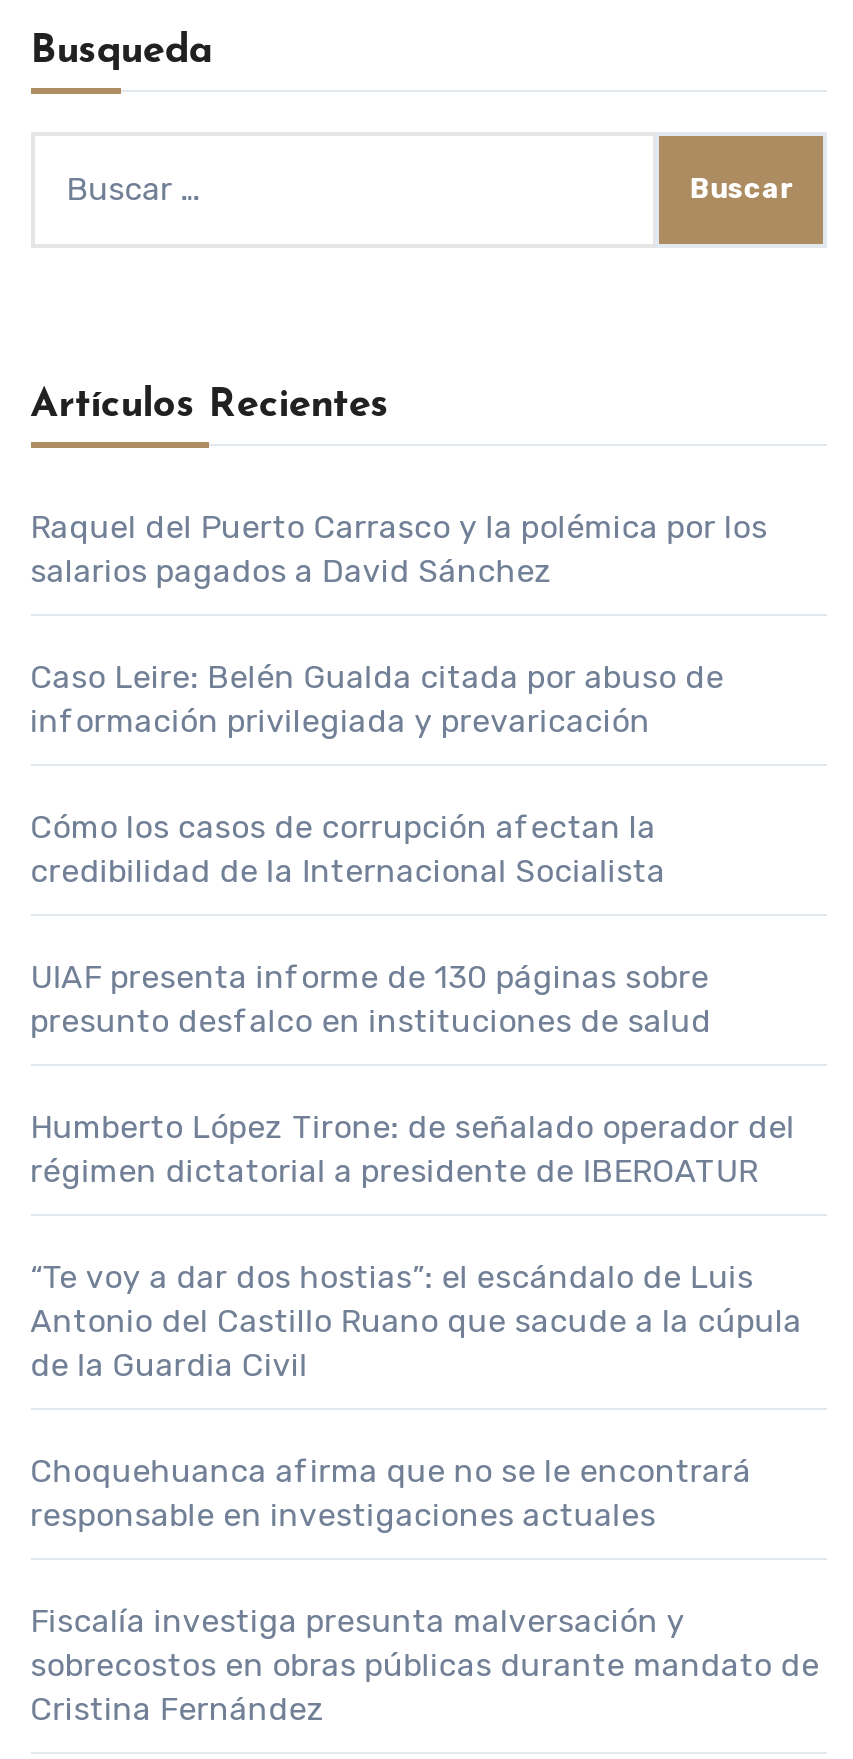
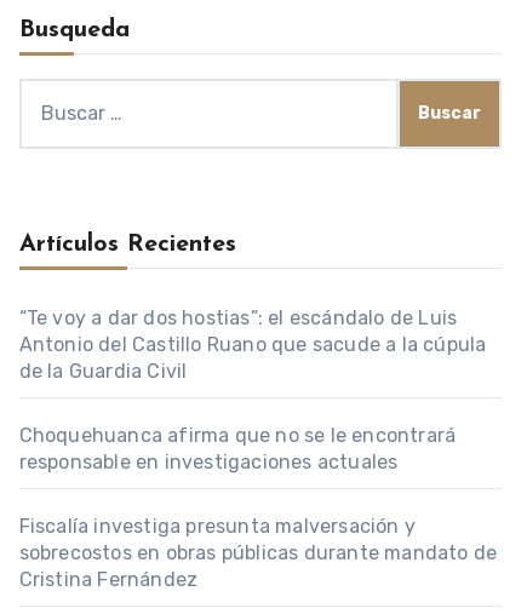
[30,508,795,1190] Raquel del Puerto Carrasco y la polémica por los | salarios pagados a David Sánchez | Caso Leire: Belén Gualda citada por abuso de | información privilegiada y prevaricación | Cómo los casos de corrupción afectan la | credibilidad de la Internacional Socialista | UIAF presenta informe de 130 páginas sobre | presunto desfalco en instituciones de salud | Humberto López Tirone: de señalado operador del | régimen dictatorial a presidente de IBEROATUR -> none

